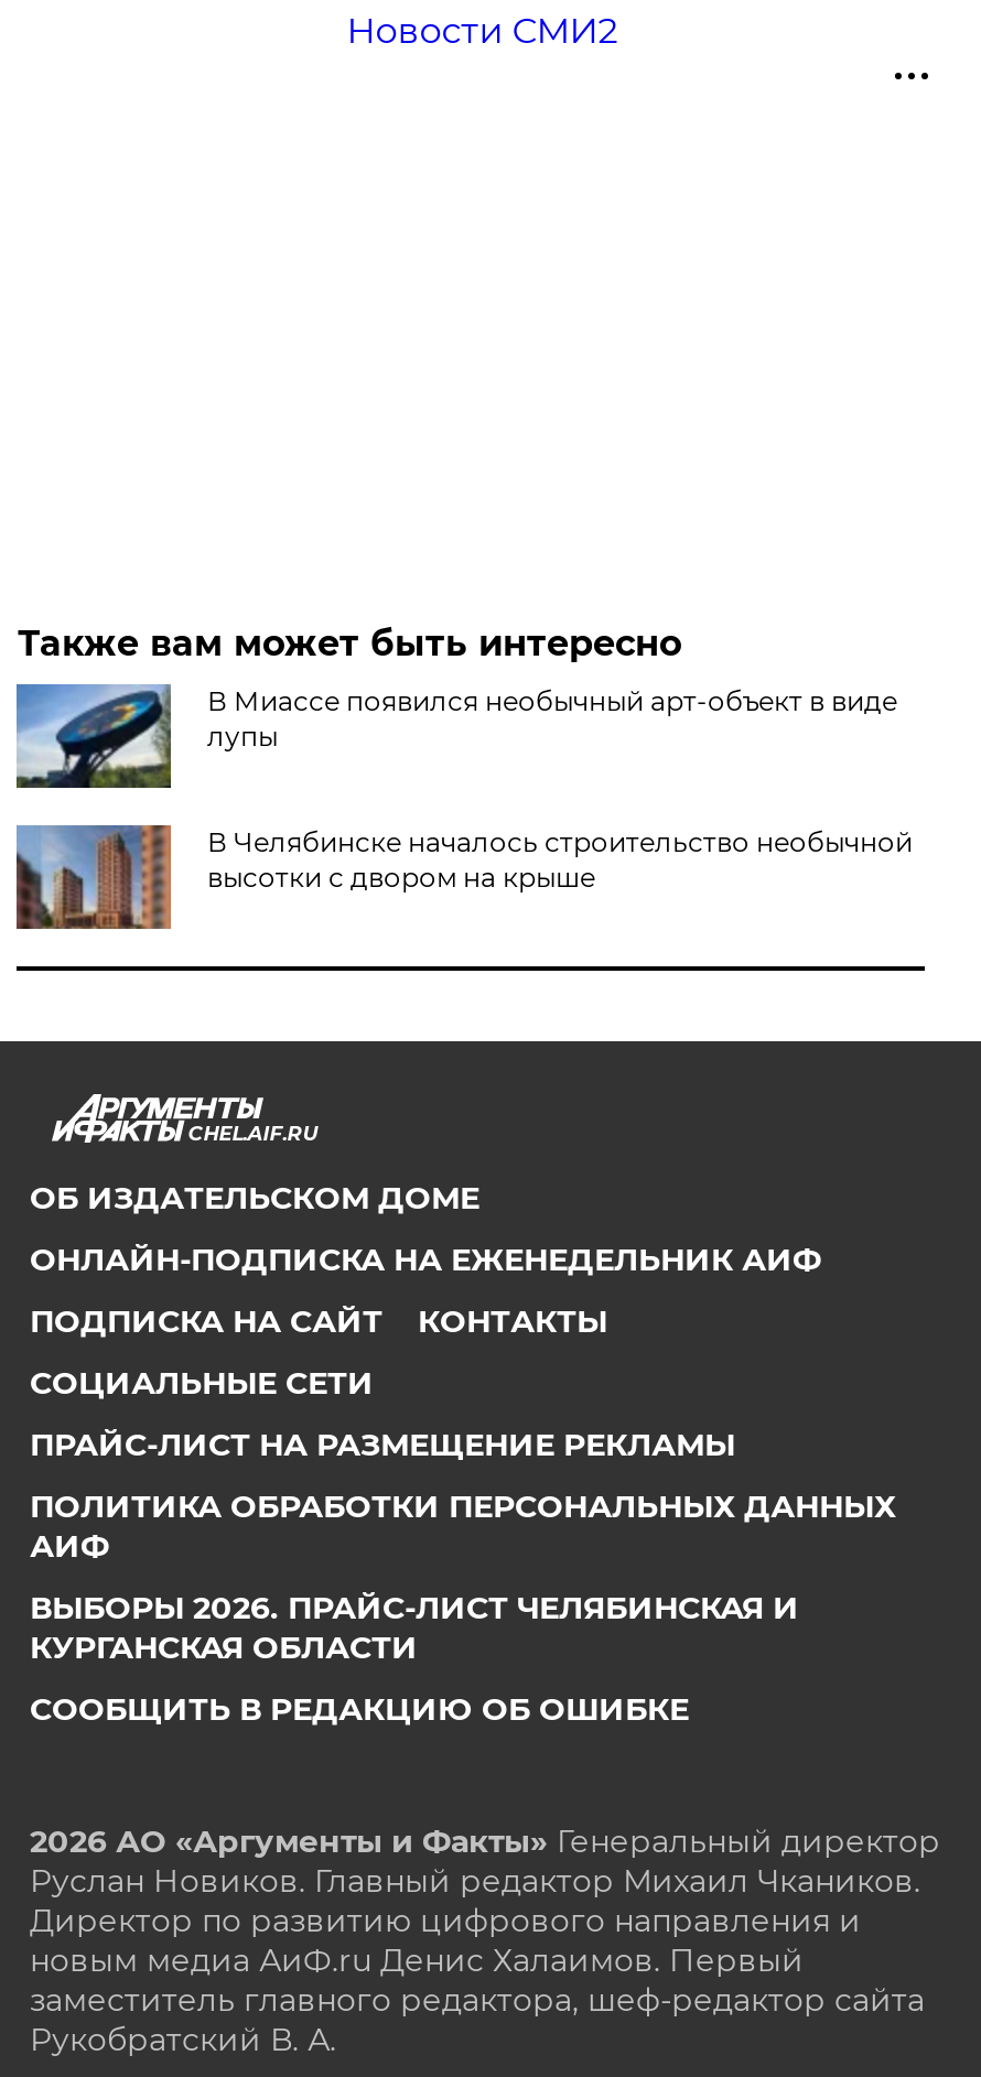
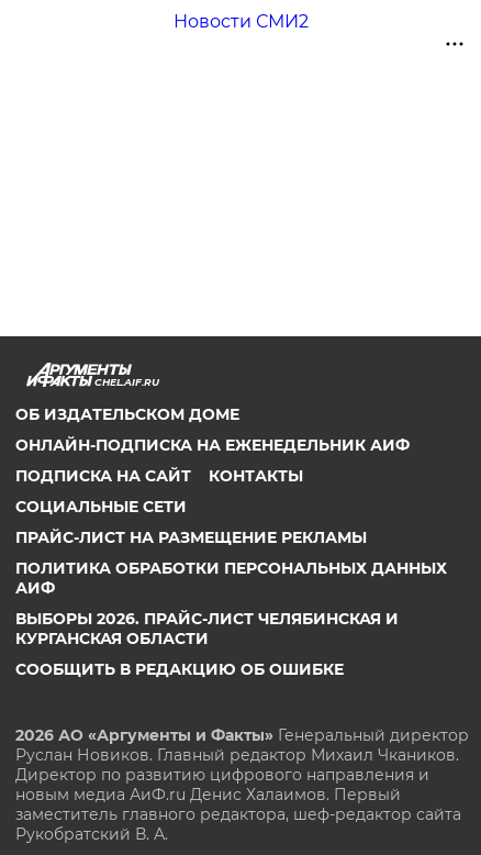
[14,623,912,894] [image] | Также вам может быть интересно | В Миассе появился необычный арт-объект в виде | лупы | В Челябинске началось строительство необычной | высотки с двором на крыше -> none
[14,823,173,931] [image] -> none

